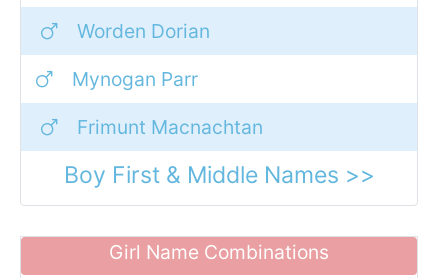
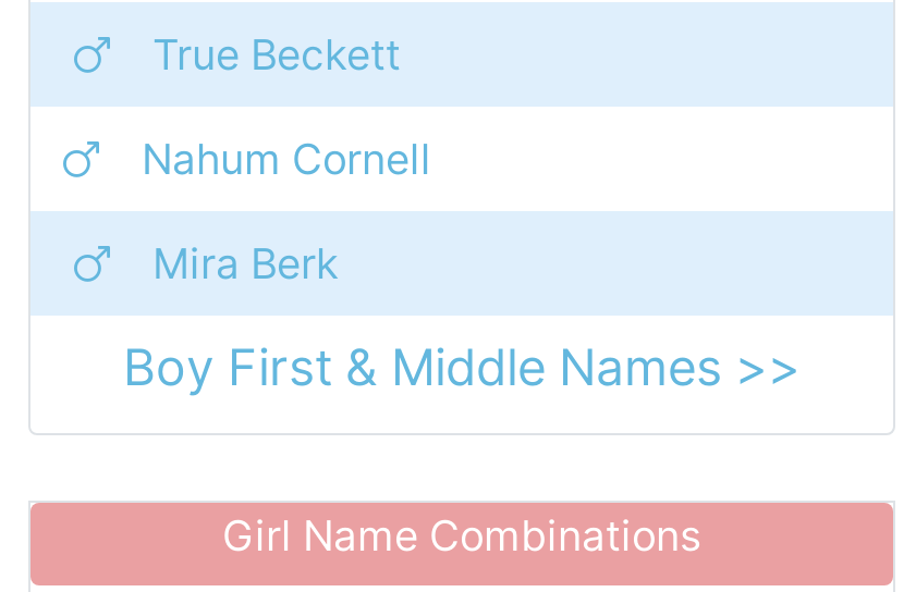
[77,19,210,43] Worden Dorian -> [152,28,401,81] True Beckett
[72,67,198,91] Mynogan Parr -> [142,133,431,185] Nahum Cornell
[77,115,263,139] Frimunt Macnachtan -> [152,237,338,289] Mira Berk

